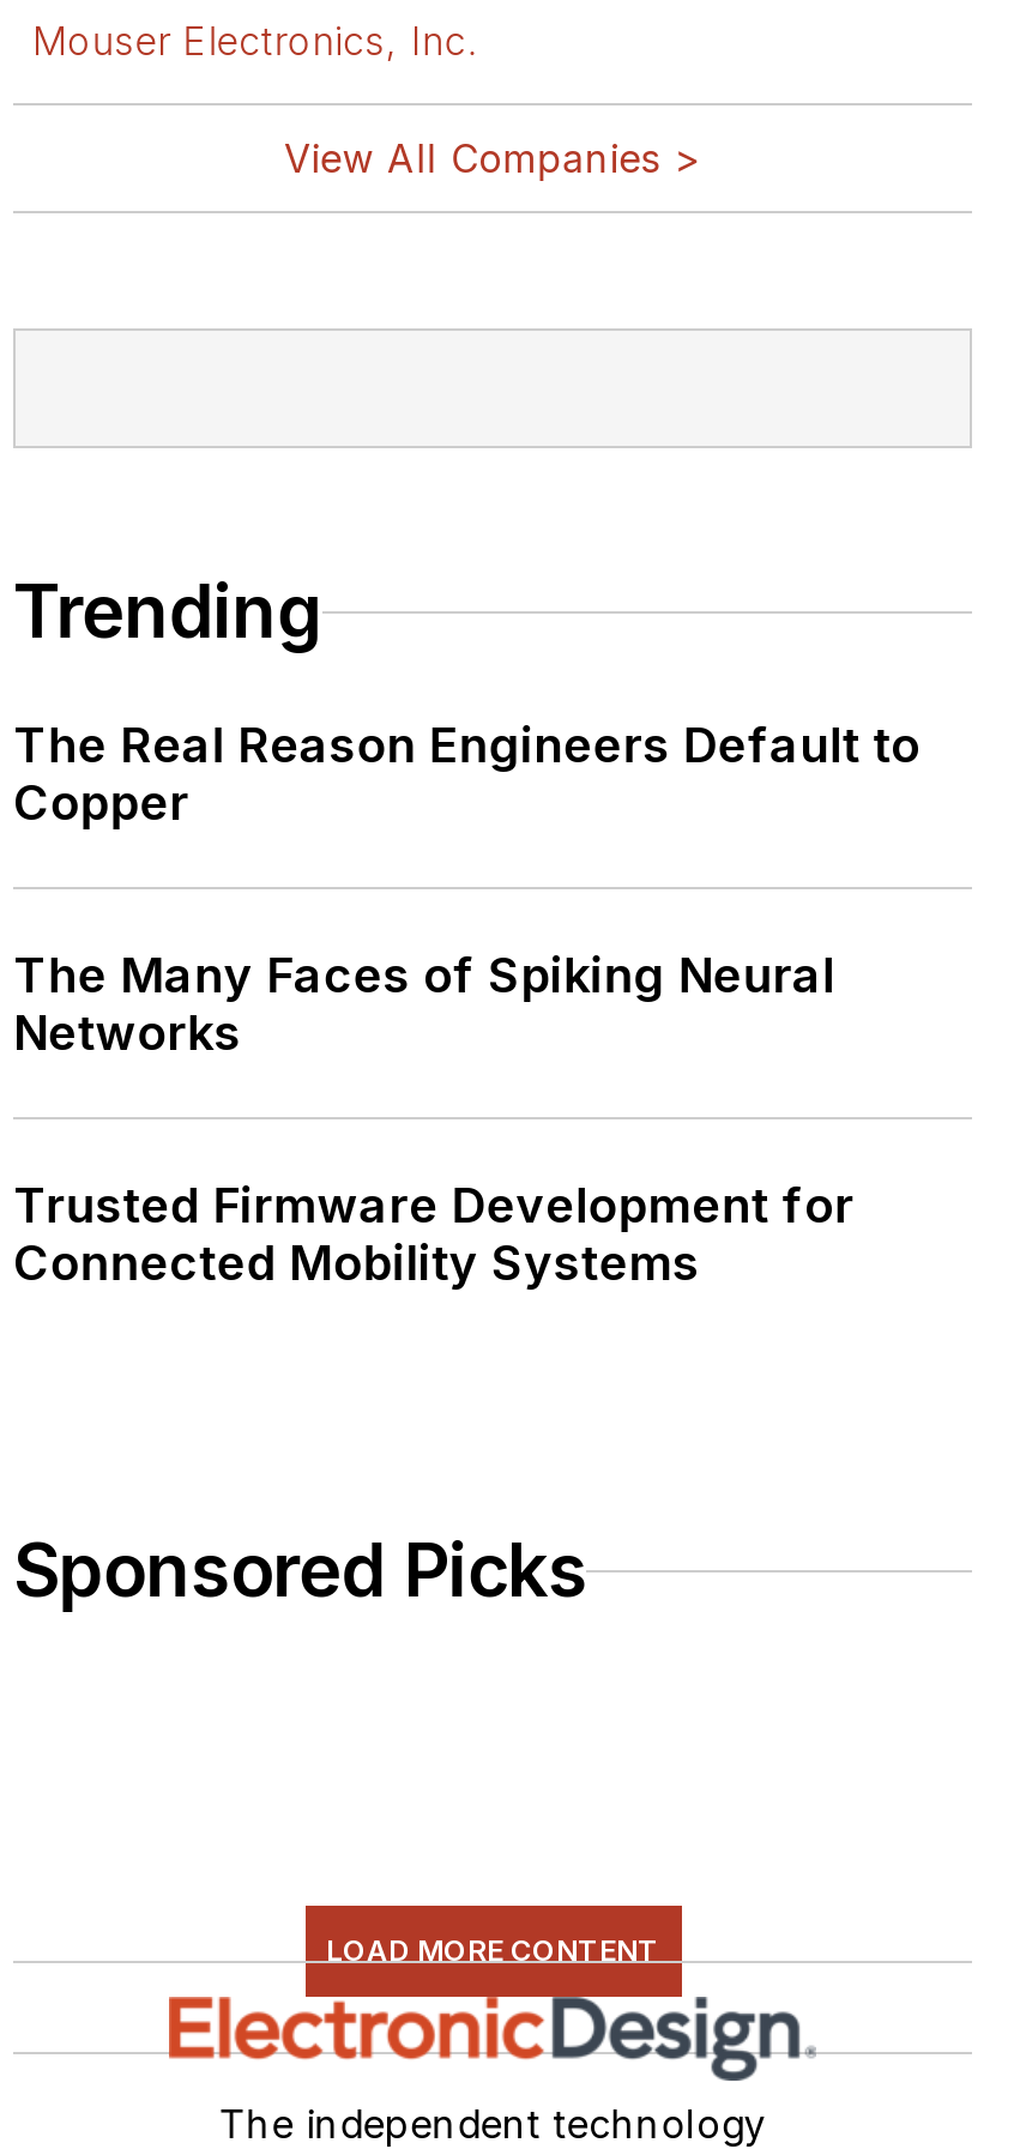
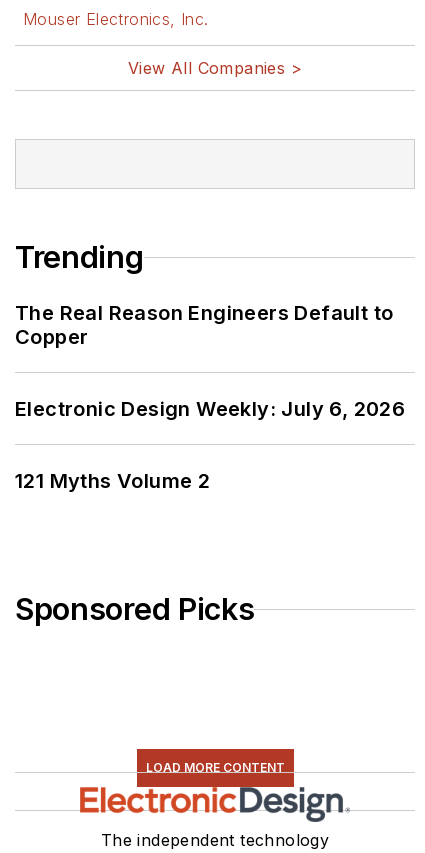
[13,947,835,1062] The Many Faces of Spiking Neural | Networks -> [15,397,405,421] Electronic Design Weekly: July 6, 2026
[13,1177,854,1292] Trusted Firmware Development for | Connected Mobility Systems -> [15,469,210,493] 121 Myths Volume 2

